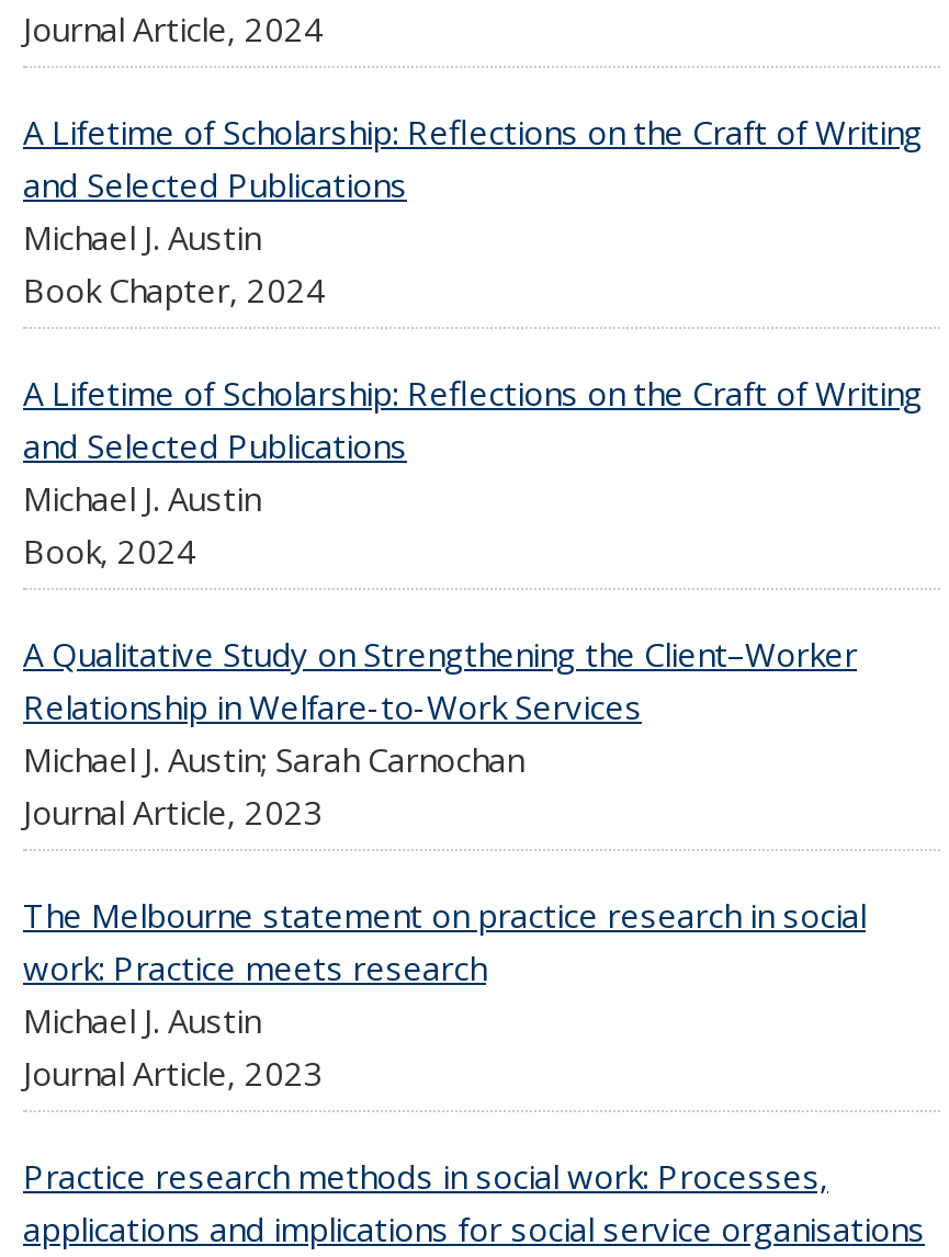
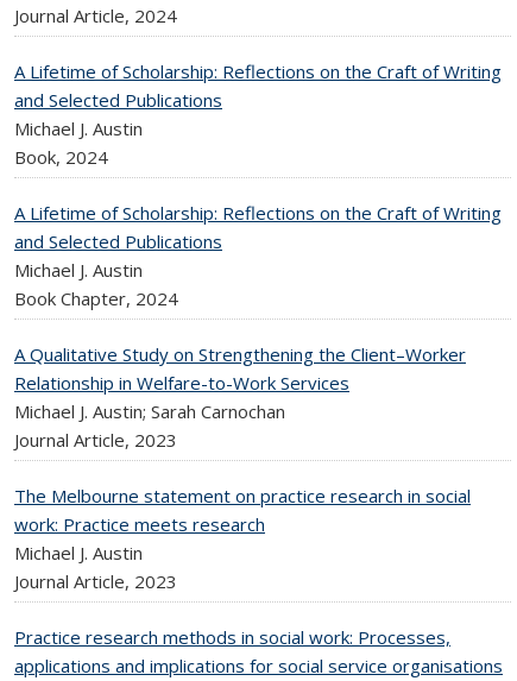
[23,267,326,311] Book Chapter, 2024 -> [14,145,108,168] Book, 2024
[23,528,196,572] Book, 2024 -> [14,286,178,310] Book Chapter, 2024

